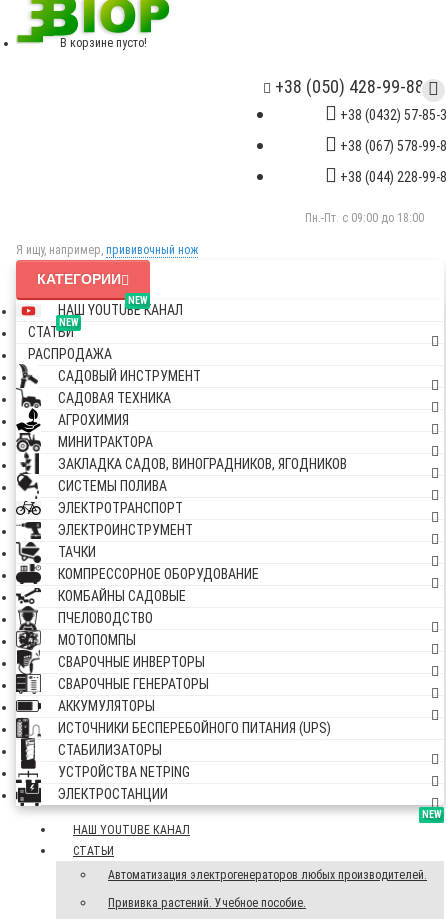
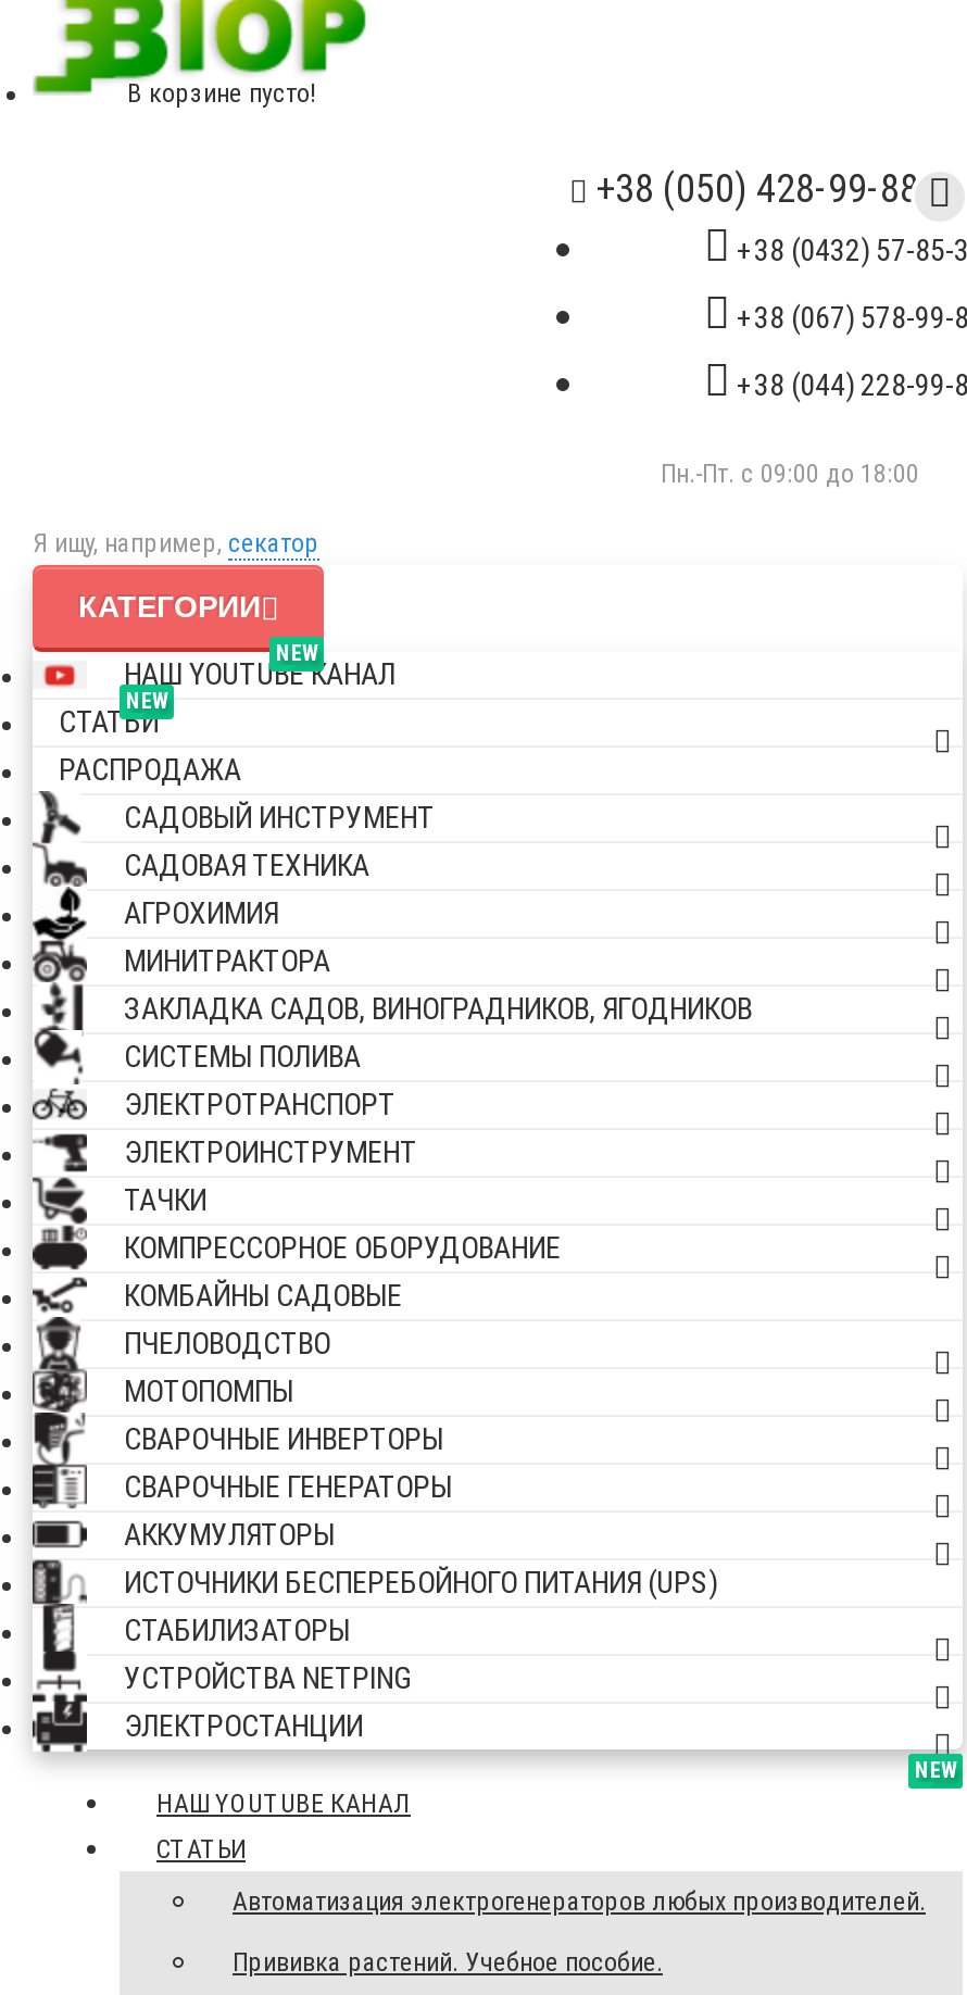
[16,243,198,257] Я ищу, например, прививочный нож -> [33,528,319,559] Я ищу, например, секатор

